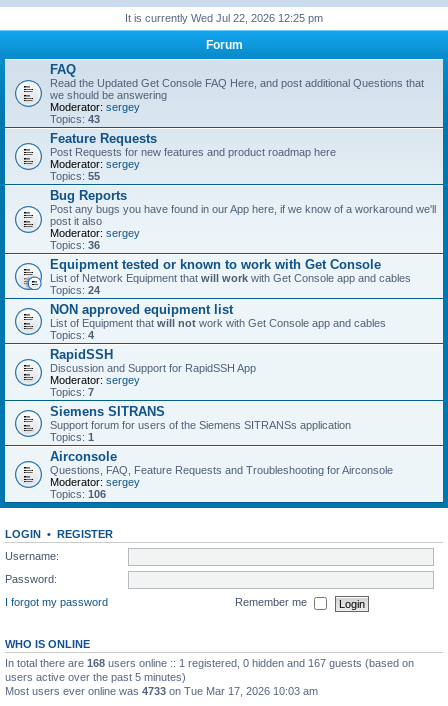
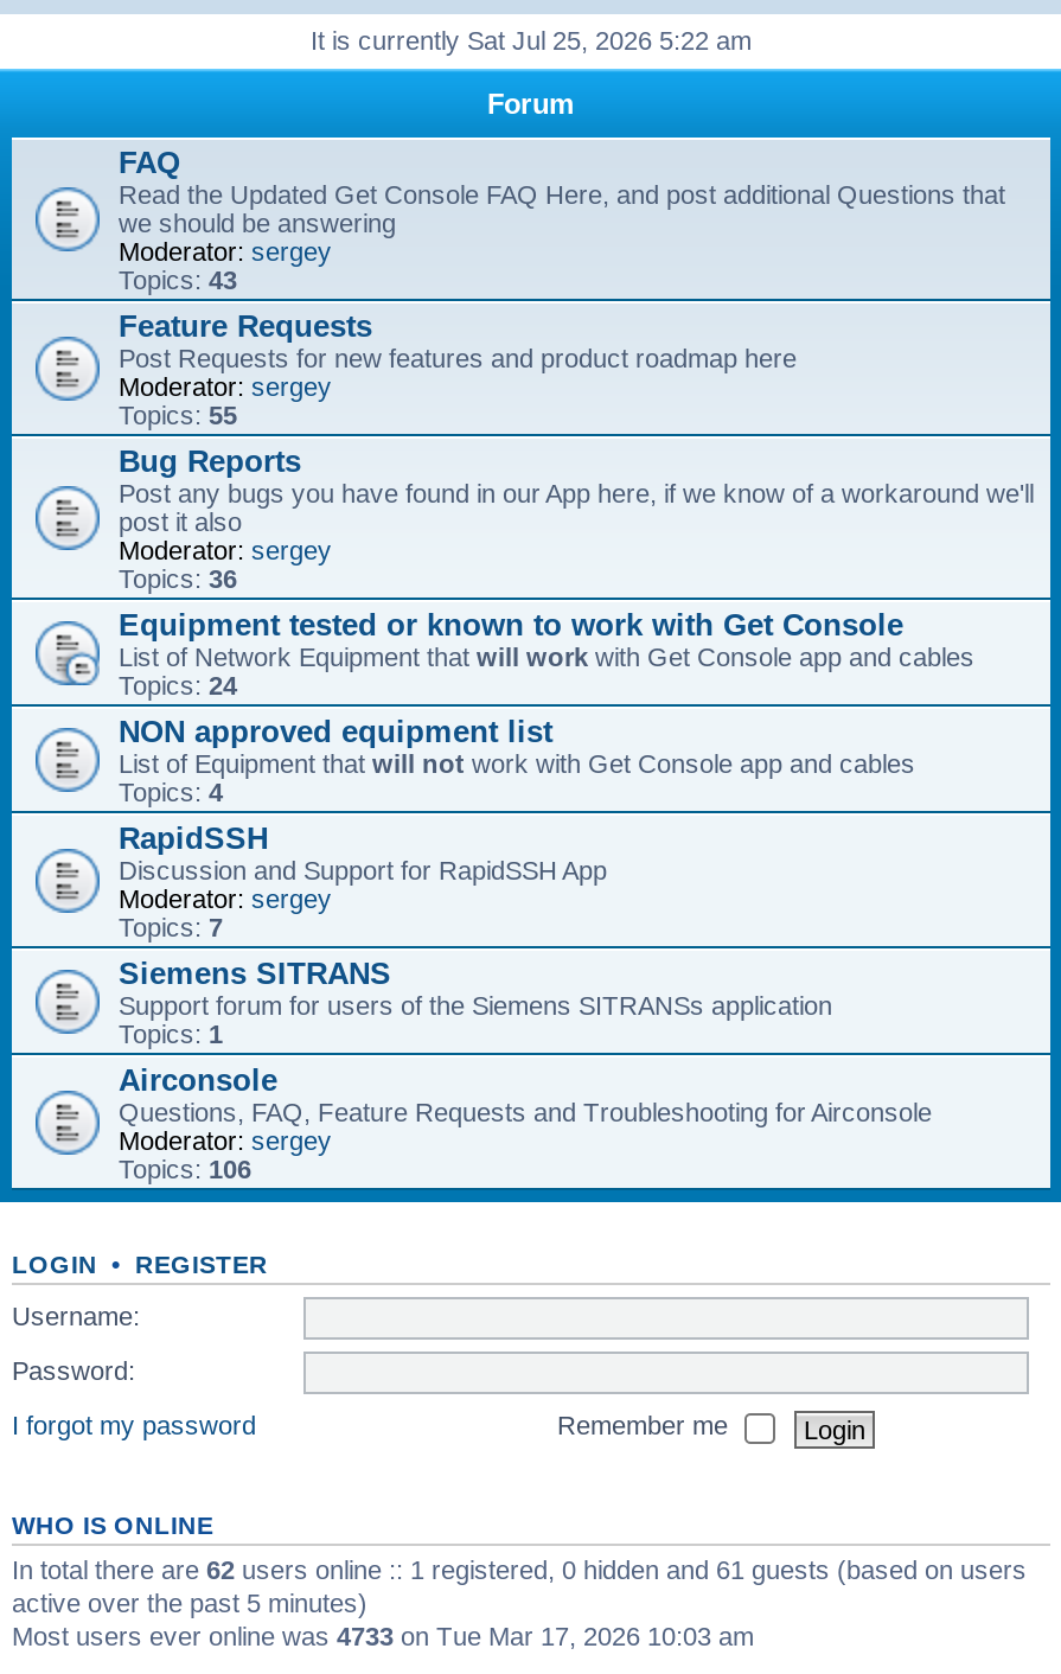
[125,12,323,24] It is currently Wed Jul 22, 2026 12:25 pm -> [311,26,752,55] It is currently Sat Jul 25, 2026 5:22 am
[5,657,414,683] In total there are 168 users online :: 1 registered, 0 hidden and 167 guests (based on | users active over the past 5 minutes) -> [12,1555,1027,1617] In total there are 62 users online :: 1 registered, 0 hidden and 61 guests (based on users | active over the past 5 minutes)

